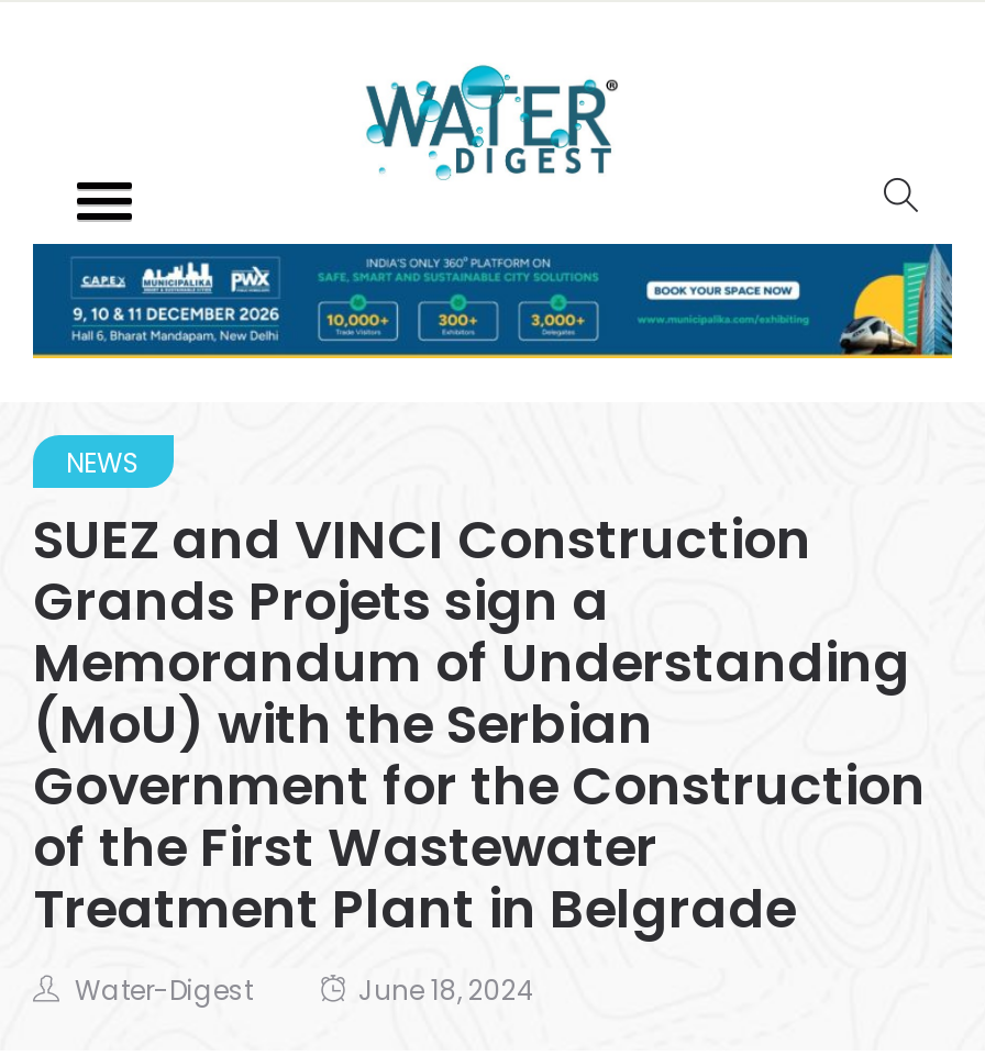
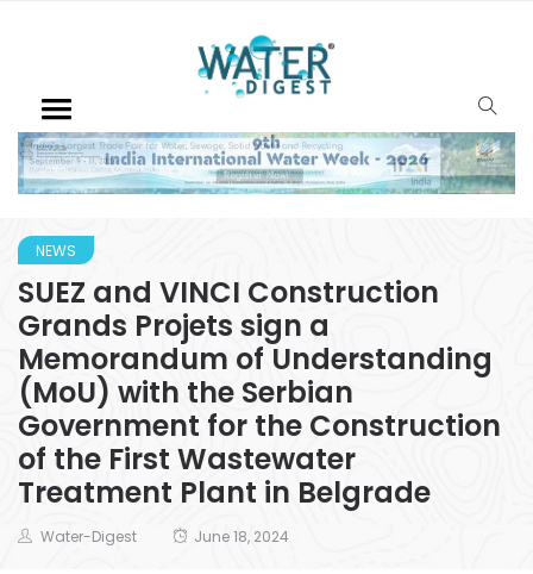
[33,242,952,360] [image] -> [17,131,516,195] [image]

